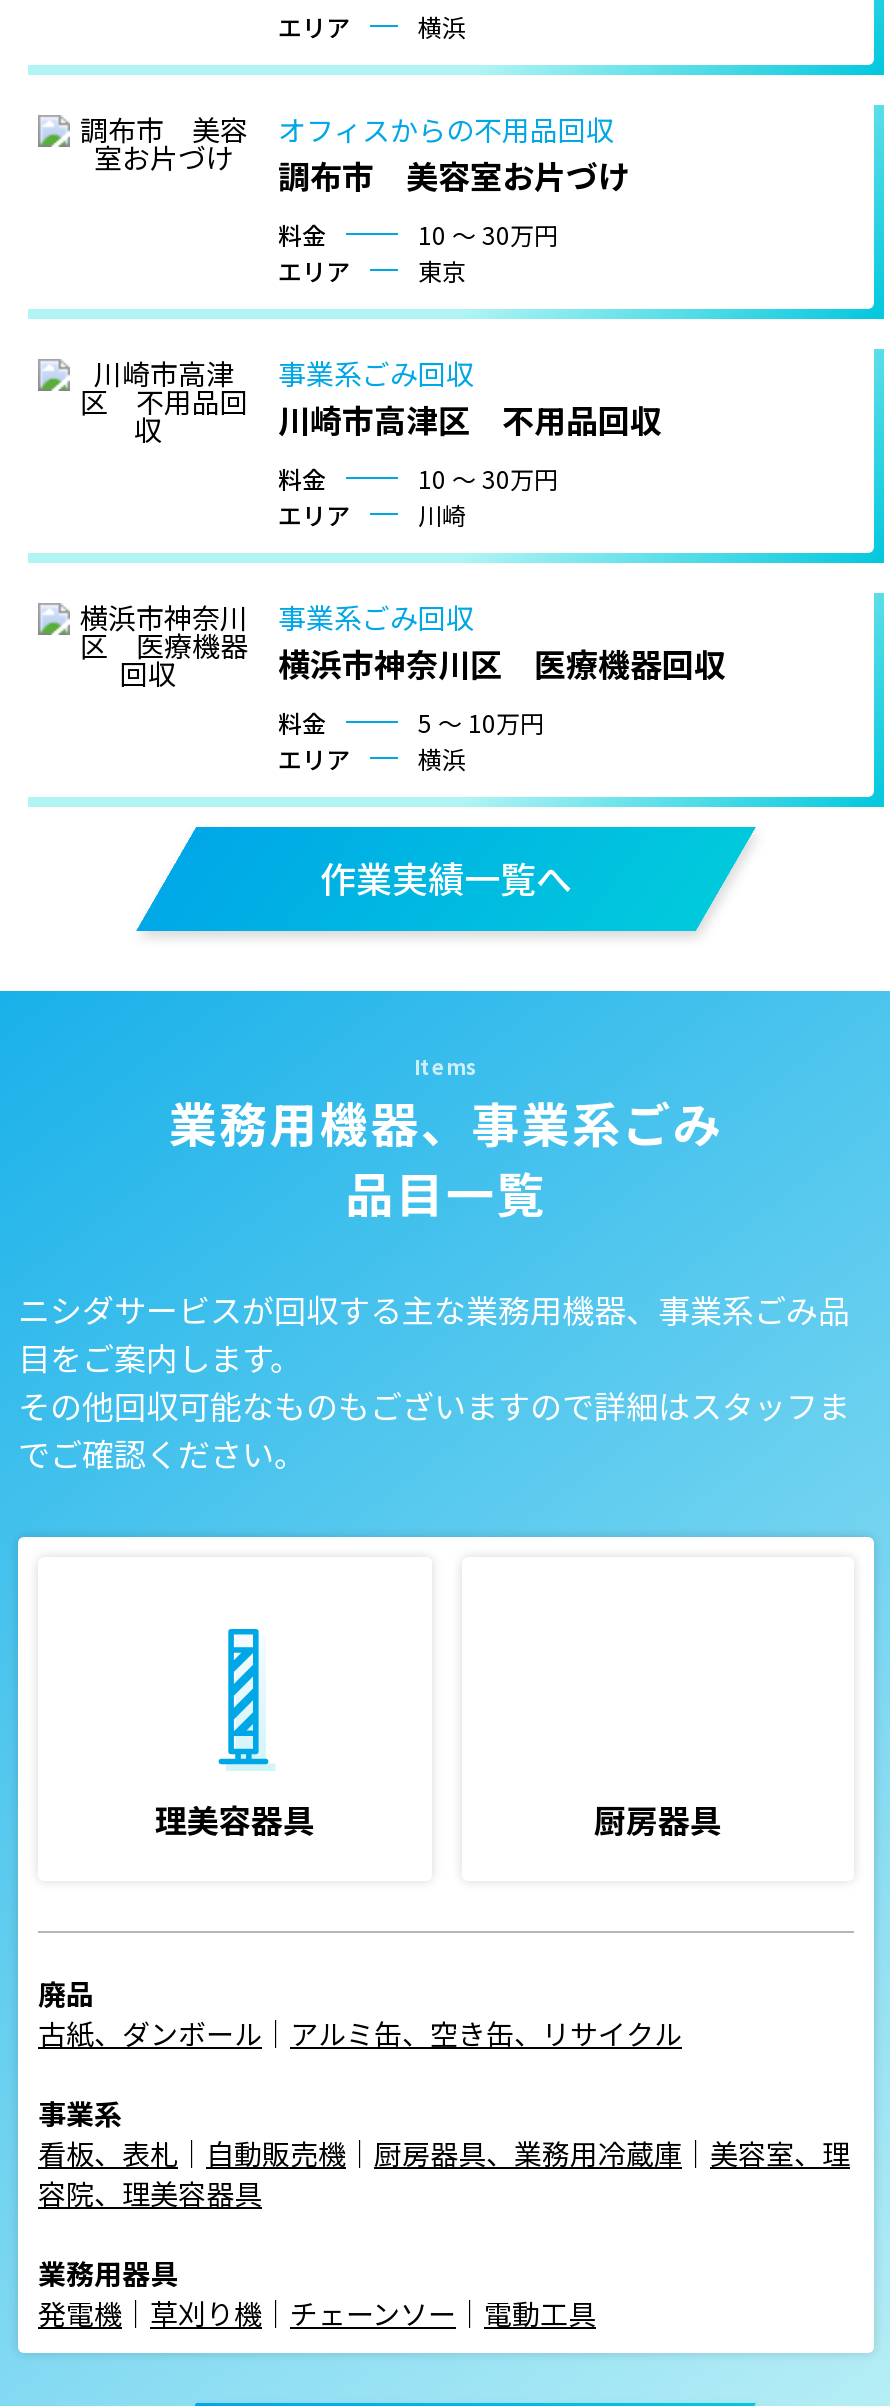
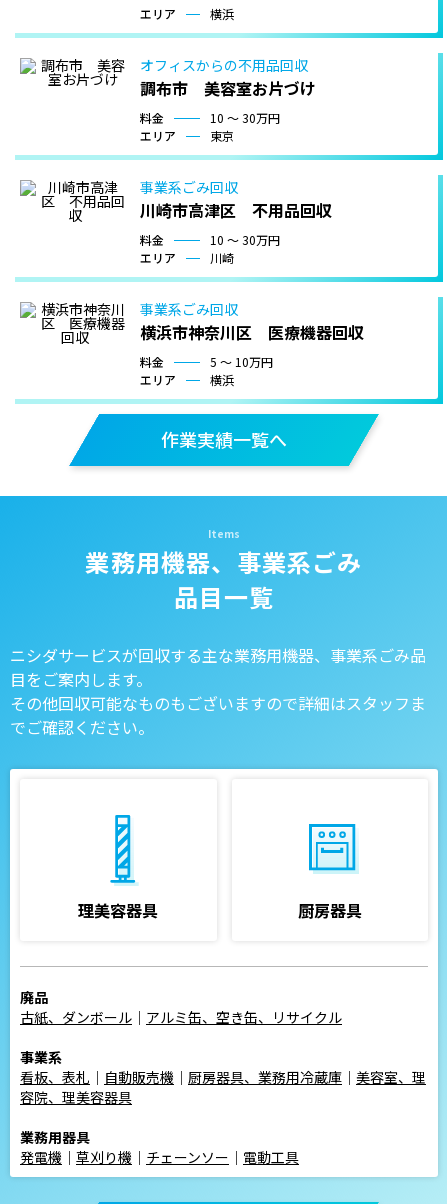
none -> [308,823,359,874] [image]

